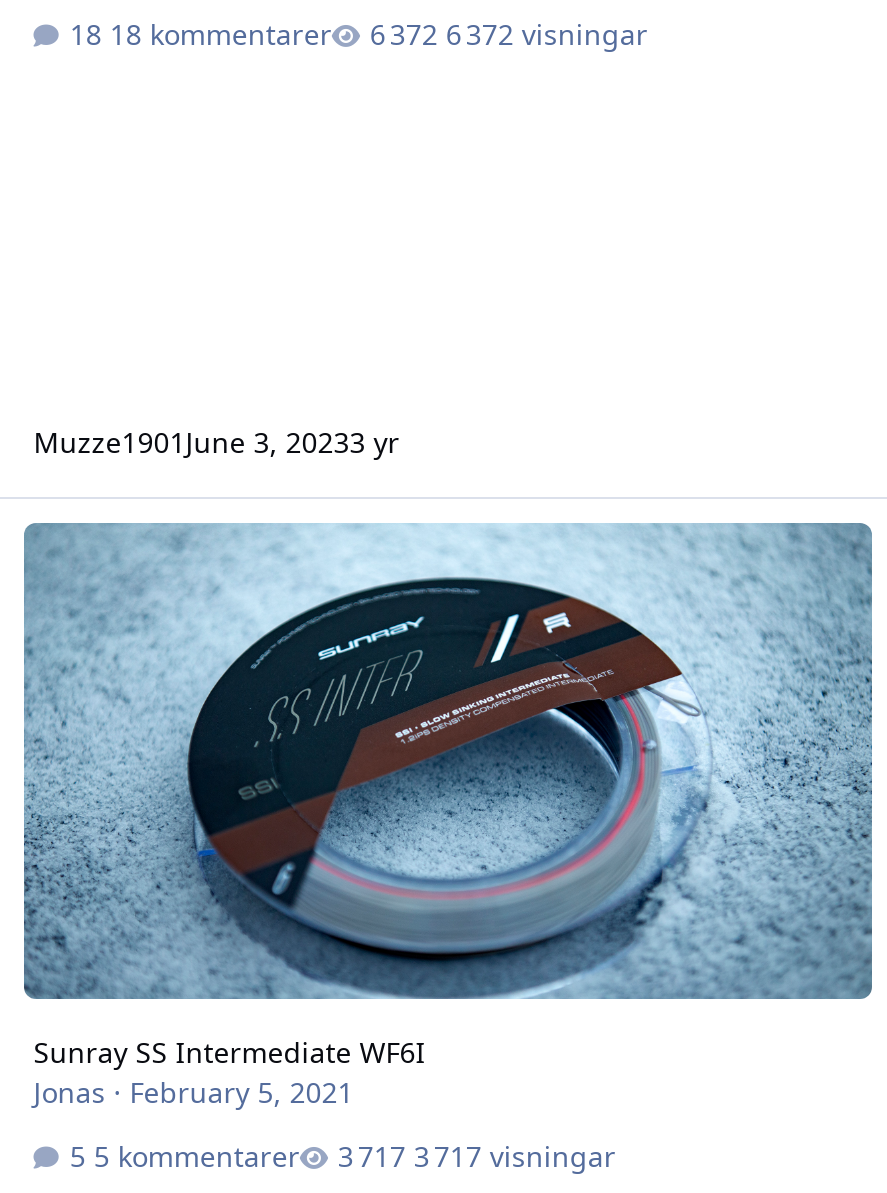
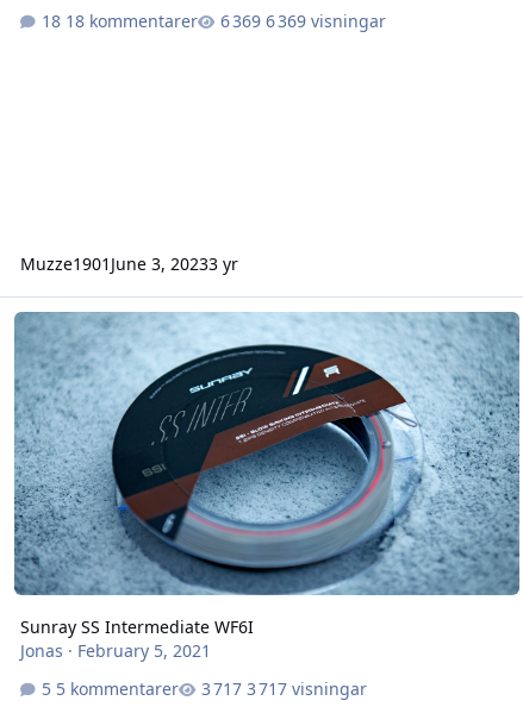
[446,15,648,53] 6 372 visningar -> [266,10,386,32] 6 369 visningar

